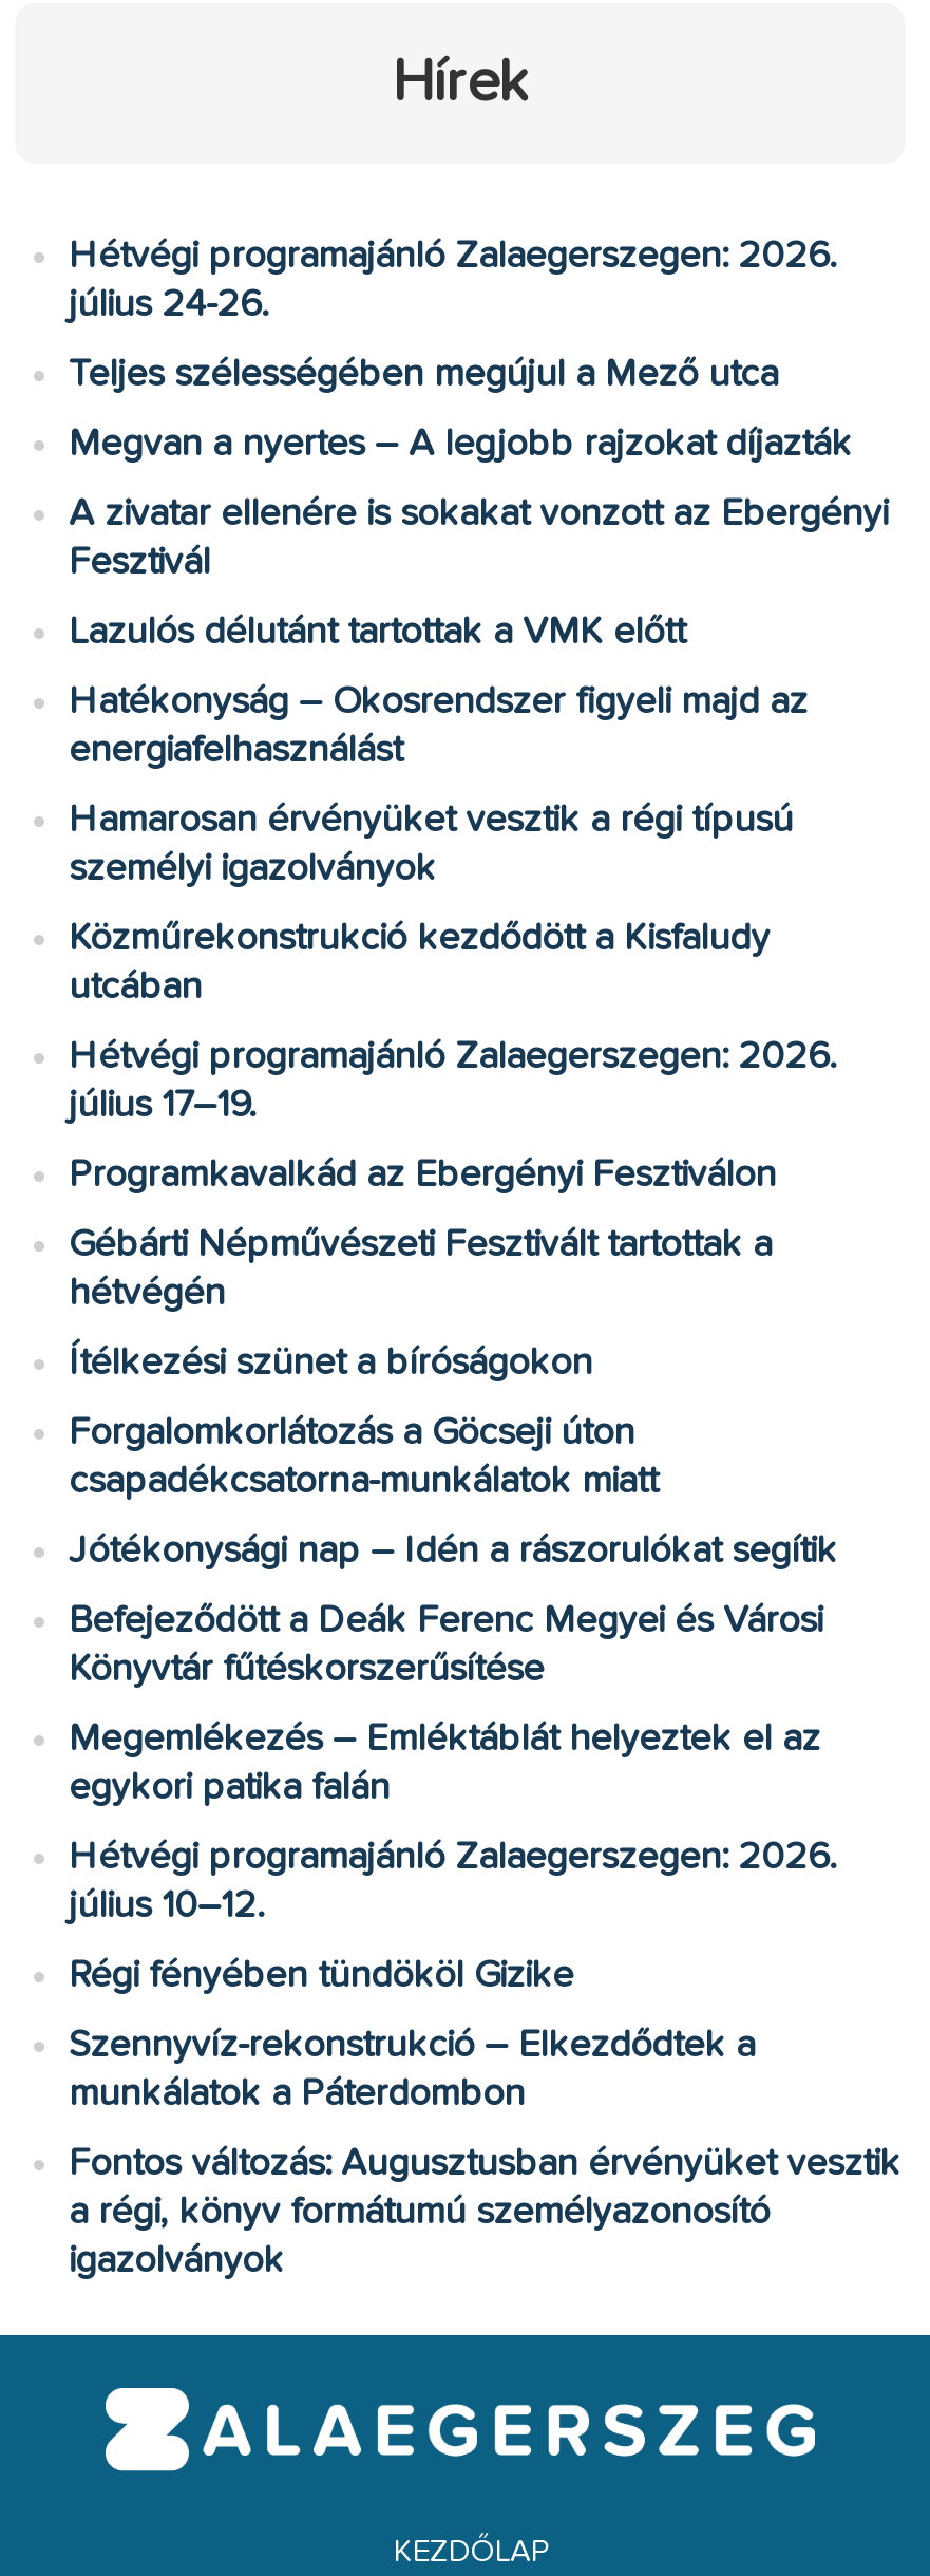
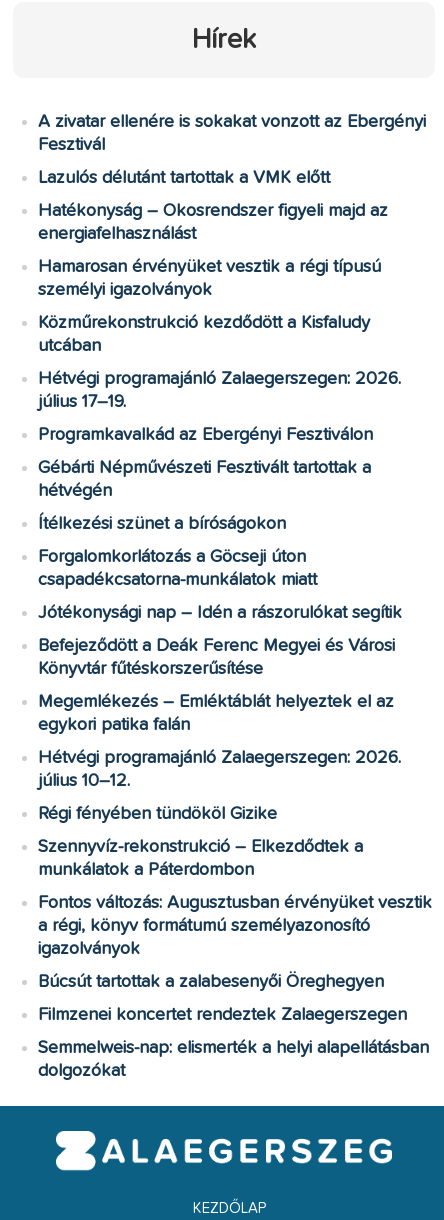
[68,237,852,463] Hétvégi programajánló Zalaegerszegen: 2026. | július 24-26. | Teljes szélességében megújul a Mező utca | Megvan a nyertes – A legjobb rajzokat díjazták -> none
moved [68,495,900,2280] -> [38,113,432,958]: A zivatar ellenére is sokakat vonzott az Ebergényi | Fesztivál | Lazulós délutánt tartottak a VMK előtt | ... | a régi, könyv formátumú személyazonosító | igazolványok
none -> [38,973,429,1080] Búcsút tartottak a zalabesenyői Öreghegyen | Filmzenei koncertet rendeztek Zalaegerszegen | Semmelweis-nap: elismerték a helyi alapellátásban | dolgozókat

